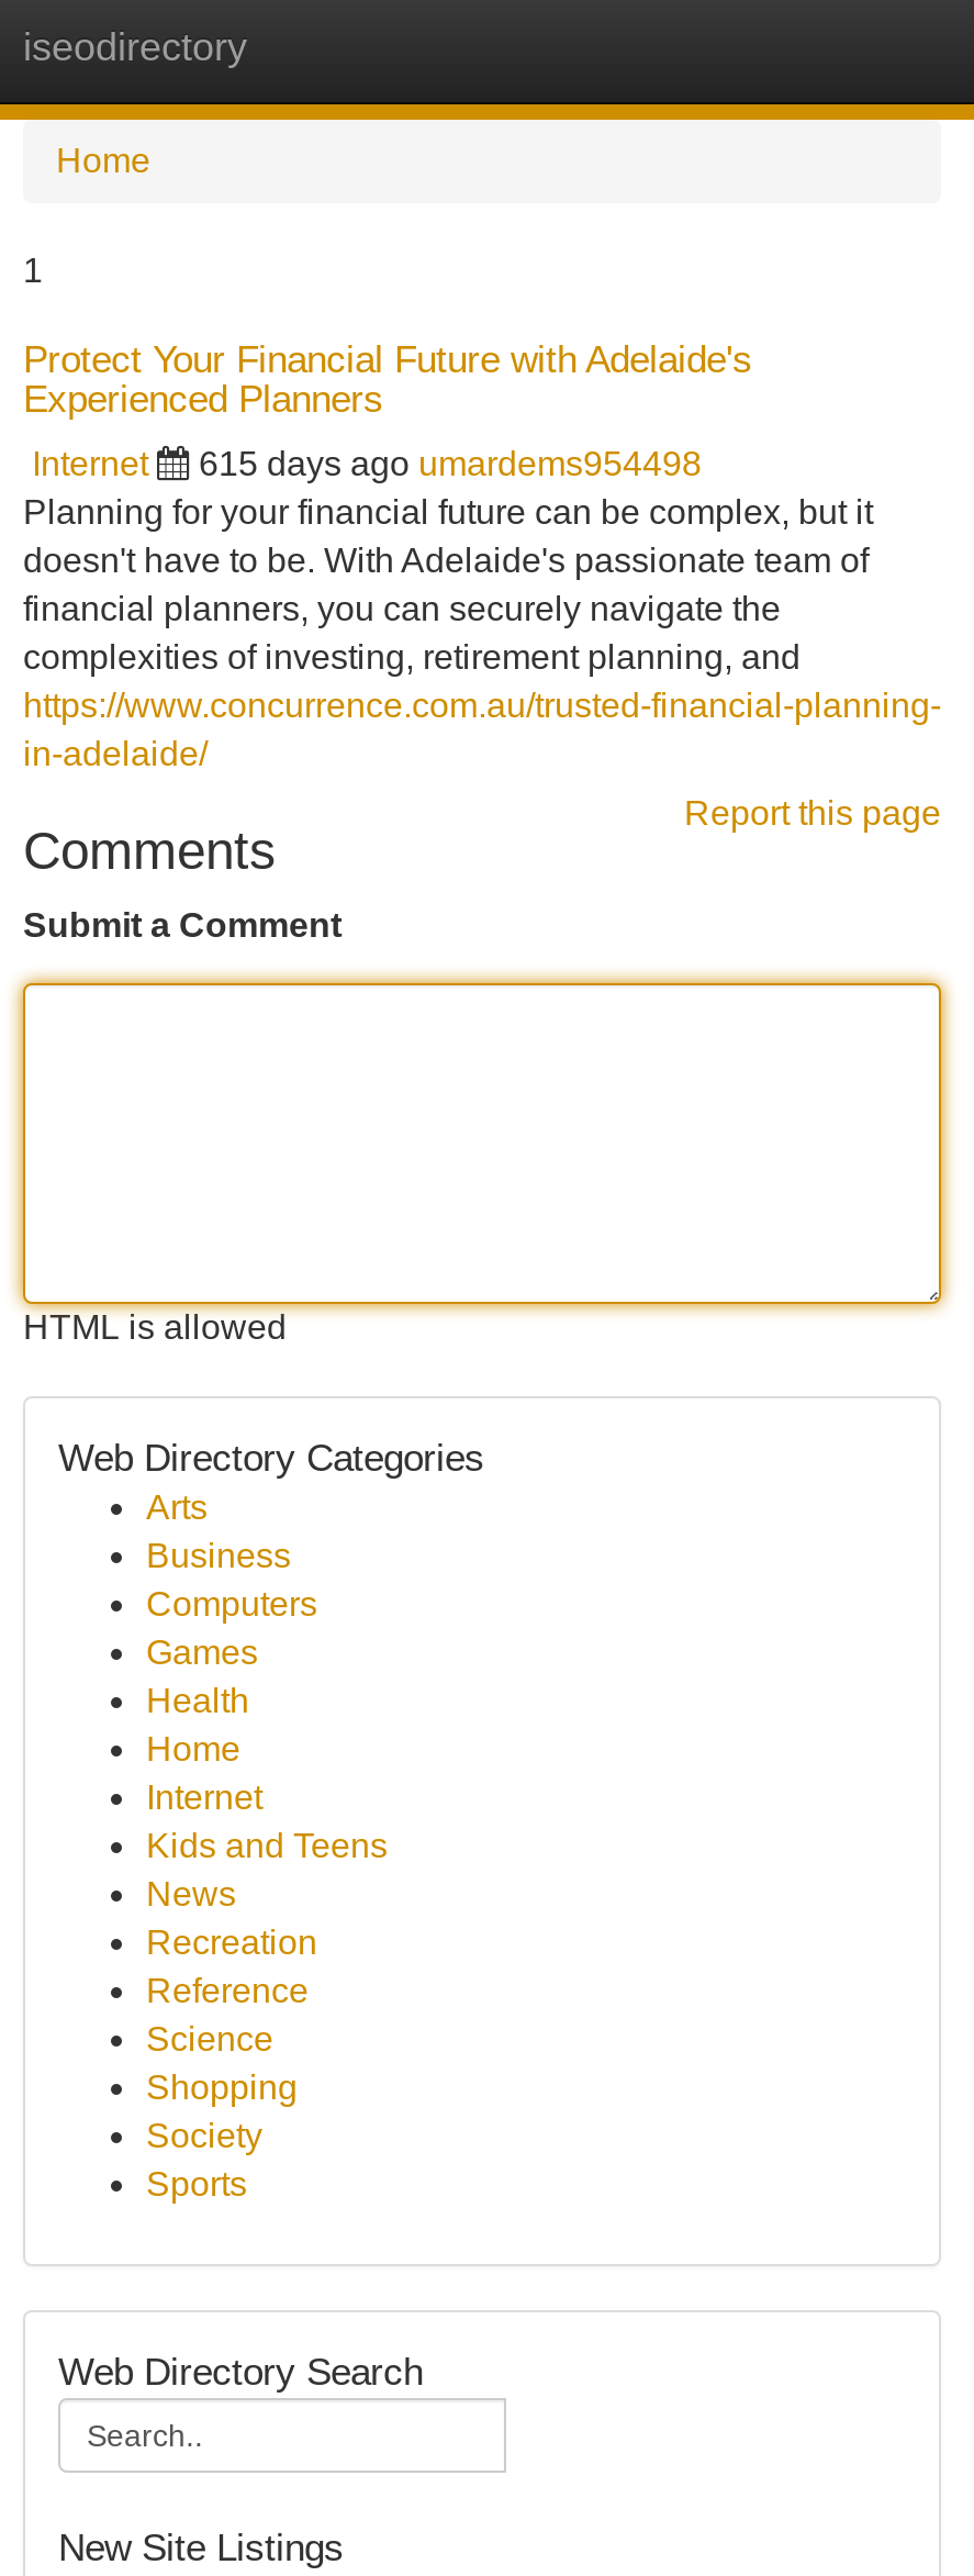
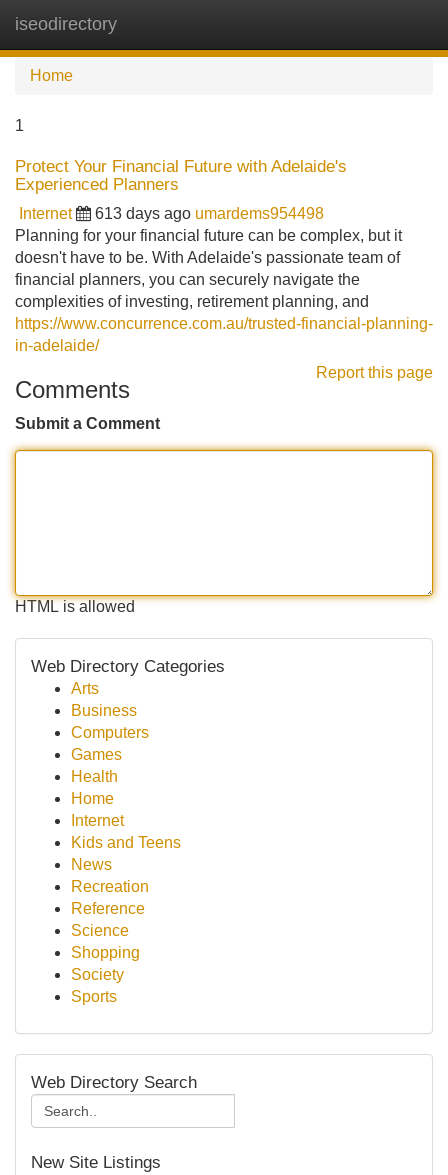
[199,445,702,482] 615 days ago umardems954498 -> [95,205,324,222] 613 days ago umardems954498

